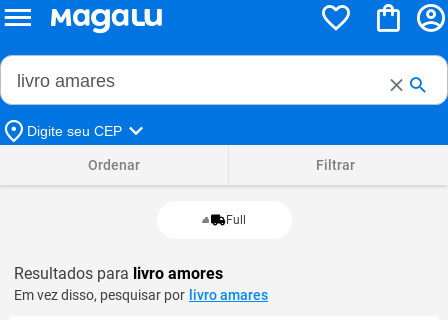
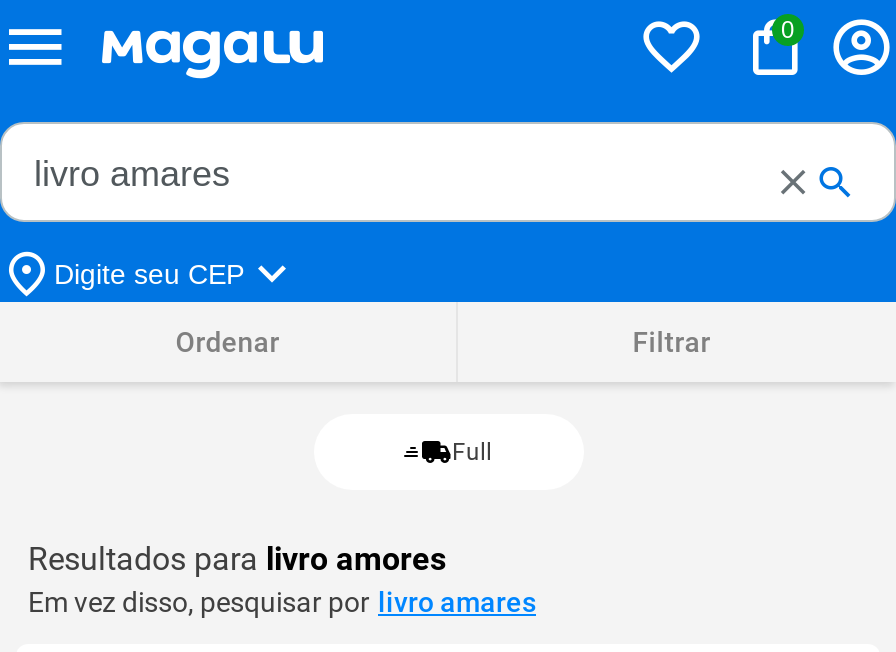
none -> [781,16,795,44] 0

